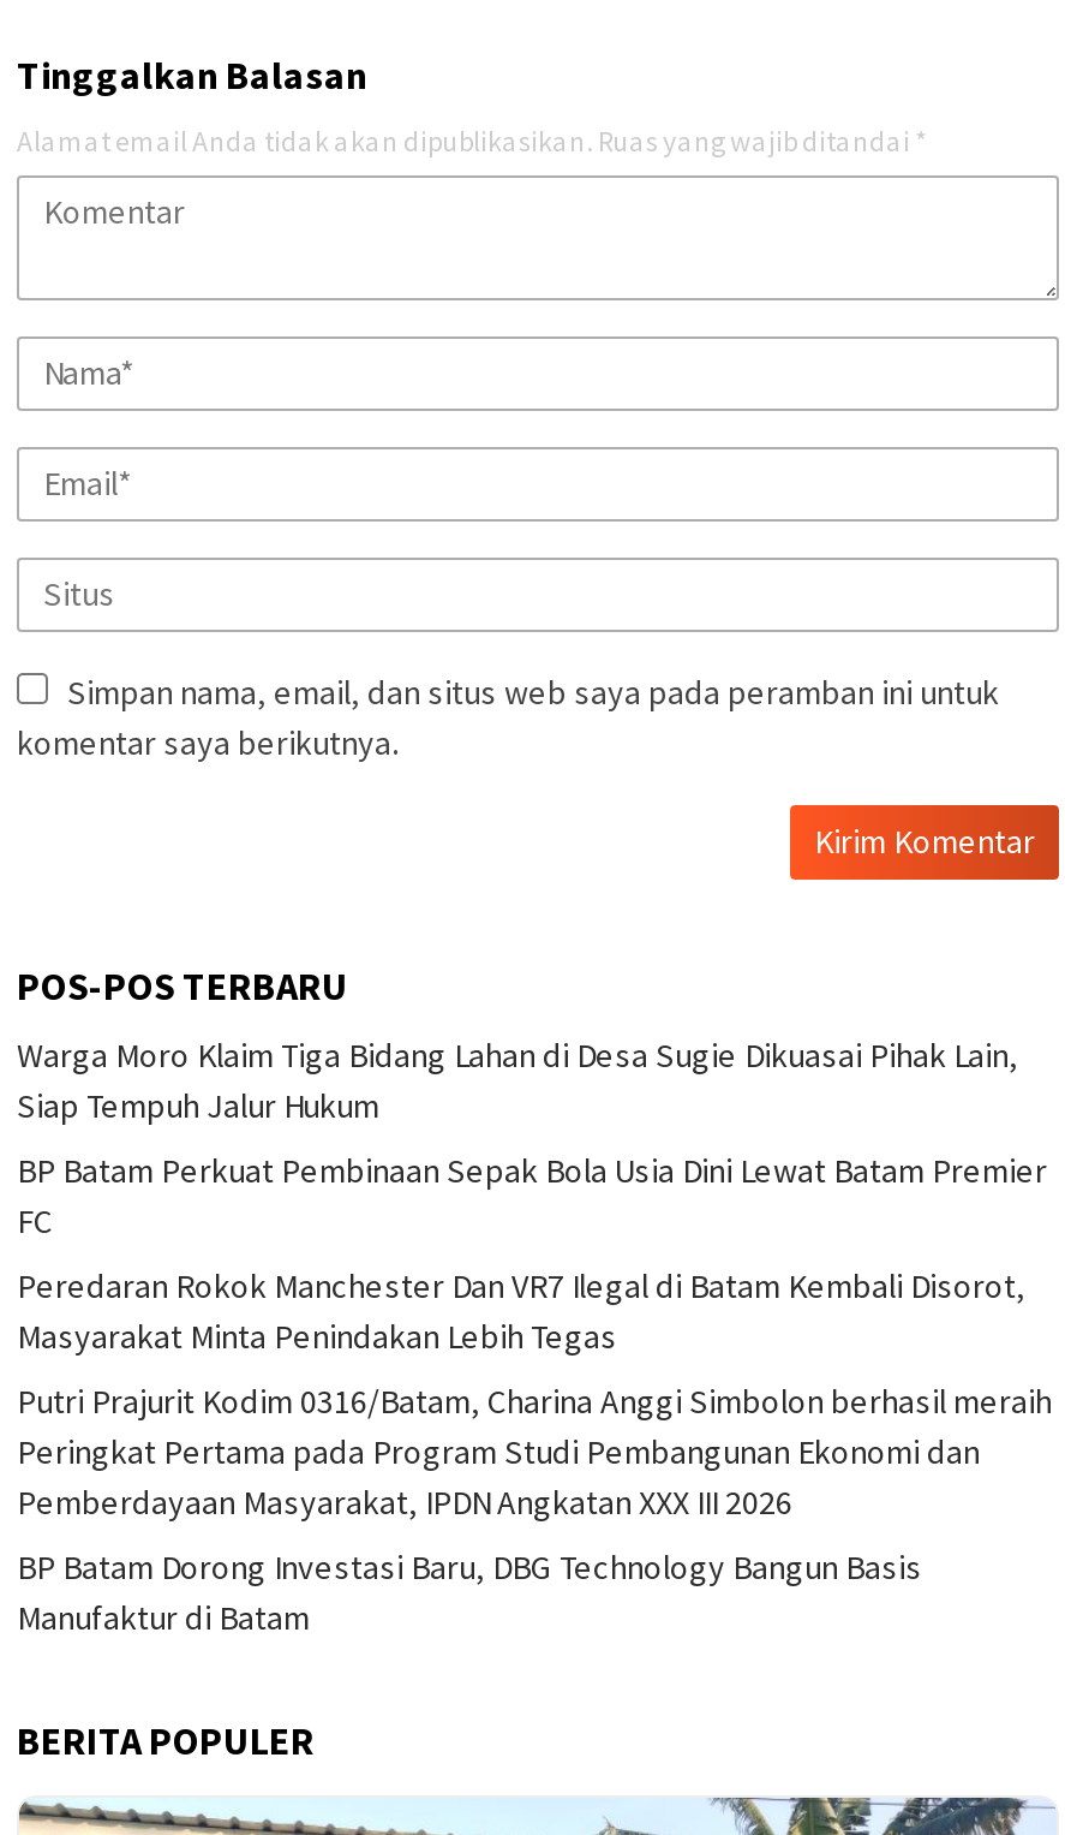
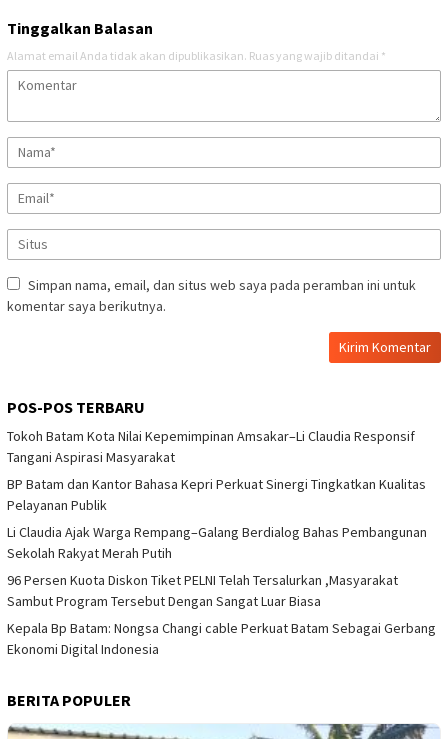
[17,1035,1018,1128] Warga Moro Klaim Tiga Bidang Lahan di Desa Sugie Dikuasai Pihak Lain, | Siap Tempuh Jalur Hukum -> [7,427,415,466] Tokoh Batam Kota Nilai Kepemimpinan Amsakar–Li Claudia Responsif | Tangani Aspirasi Masyarakat
[17,1150,1047,1244] BP Batam Perkuat Pembinaan Sepak Bola Usia Dini Lewat Batam Premier | FC -> [7,475,426,514] BP Batam dan Kantor Bahasa Kepri Perkuat Sinergi Tingkatkan Kualitas | Pelayanan Publik
[17,1265,1025,1359] Peredaran Rokok Manchester Dan VR7 Ilegal di Batam Kembali Disorot, | Masyarakat Minta Penindakan Lebih Tegas -> [7,523,427,562] Li Claudia Ajak Warga Rempang–Galang Berdialog Bahas Pembangunan | Sekolah Rakyat Merah Putih
[17,1381,1052,1525] Putri Prajurit Kodim 0316/Batam, Charina Anggi Simbolon berhasil meraih | Peringkat Pertama pada Program Studi Pembangunan Ekonomi dan | Pemberdayaan Masyarakat, IPDN Angkatan XXX III 2026 -> [7,571,398,610] 96 Persen Kuota Diskon Tiket PELNI Telah Tersalurkan ,Masyarakat | Sambut Program Tersebut Dengan Sangat Luar Biasa
[17,1547,922,1640] BP Batam Dorong Investasi Baru, DBG Technology Bangun Basis | Manufaktur di Batam -> [7,619,436,658] Kepala Bp Batam: Nongsa Changi cable Perkuat Batam Sebagai Gerbang | Ekonomi Digital Indonesia

